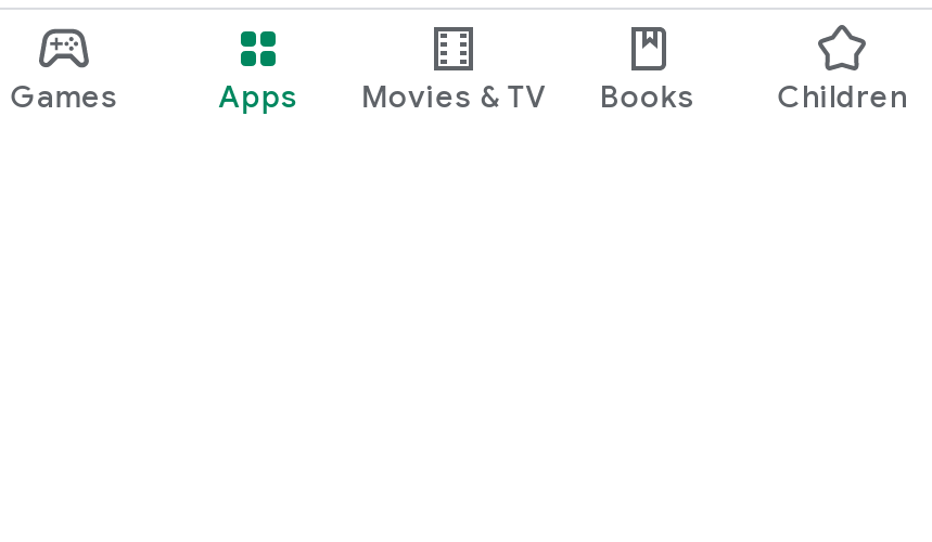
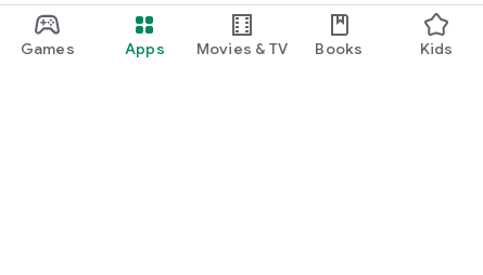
[777,76,907,115] Children -> [420,38,453,58] Kids

